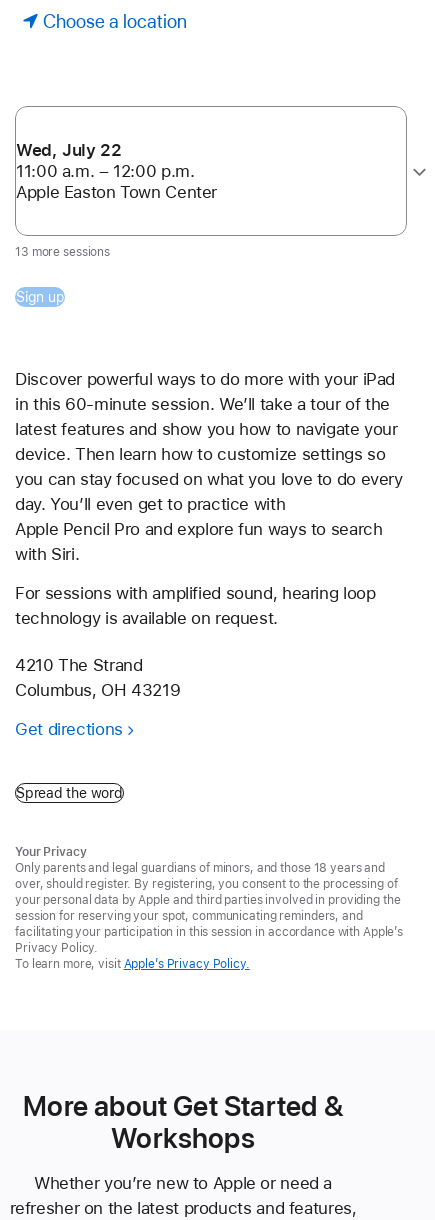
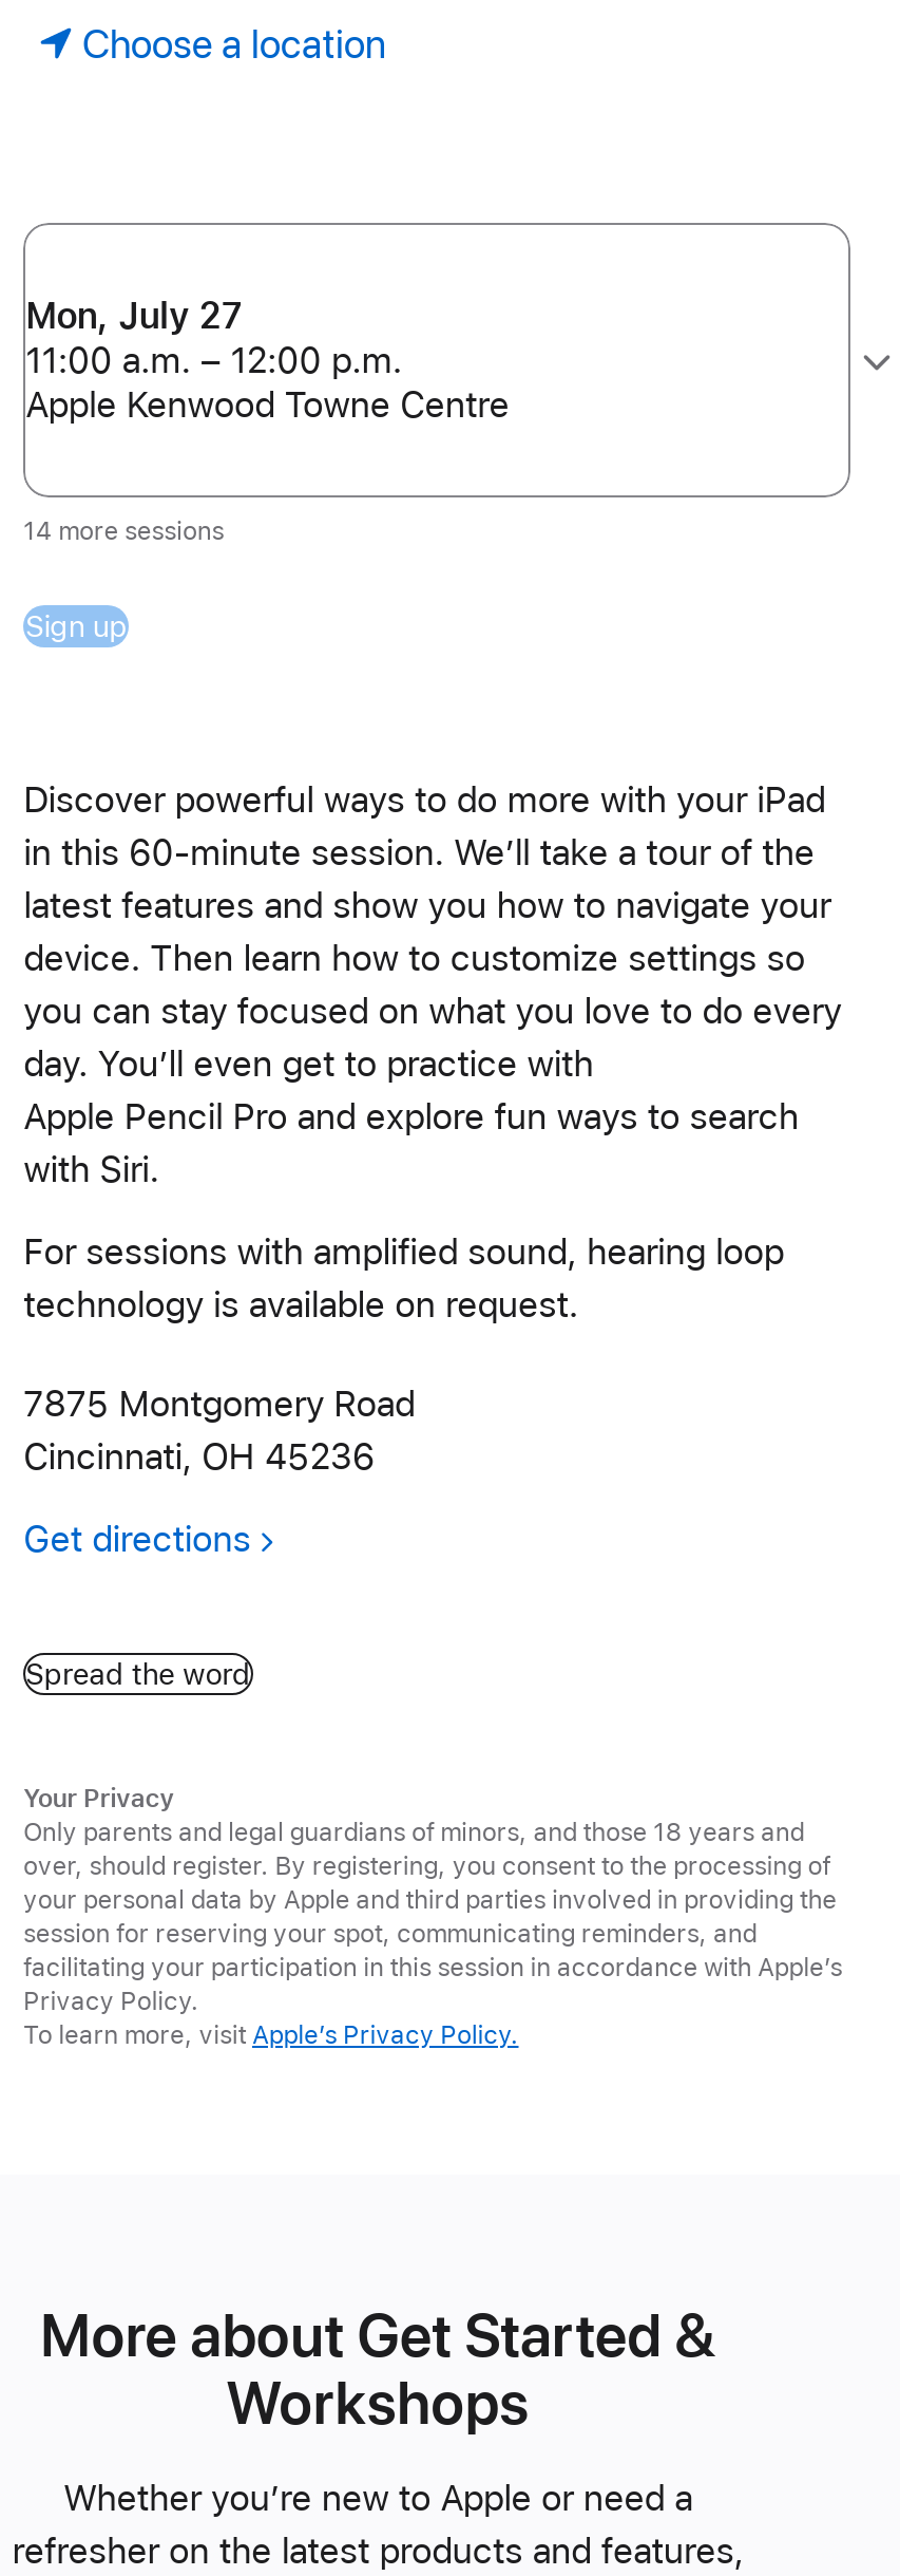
[16,140,121,160] Wed, July 22 -> [25,294,242,337] Mon, July 27
[16,182,217,202] Apple Easton Town Center -> [25,383,509,425] Apple Kenwood Towne Centre
[15,245,110,259] 13 more sessions -> [23,516,224,546] 14 more sessions
[15,655,180,700] 4210 The Strand | Columbus, OH 43219 -> [23,1382,415,1477] 7875 Montgomery Road | Cincinnati, OH 45236

